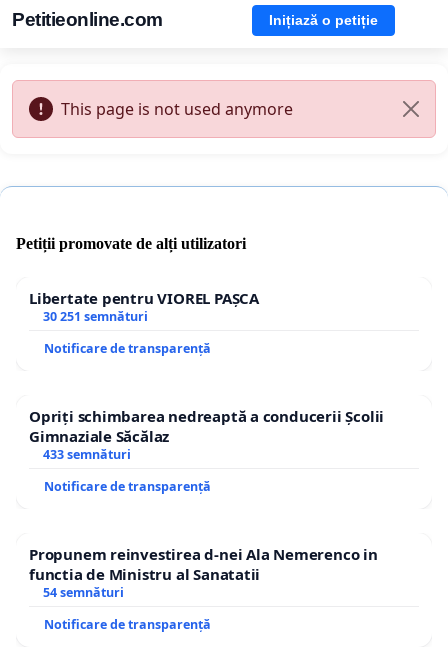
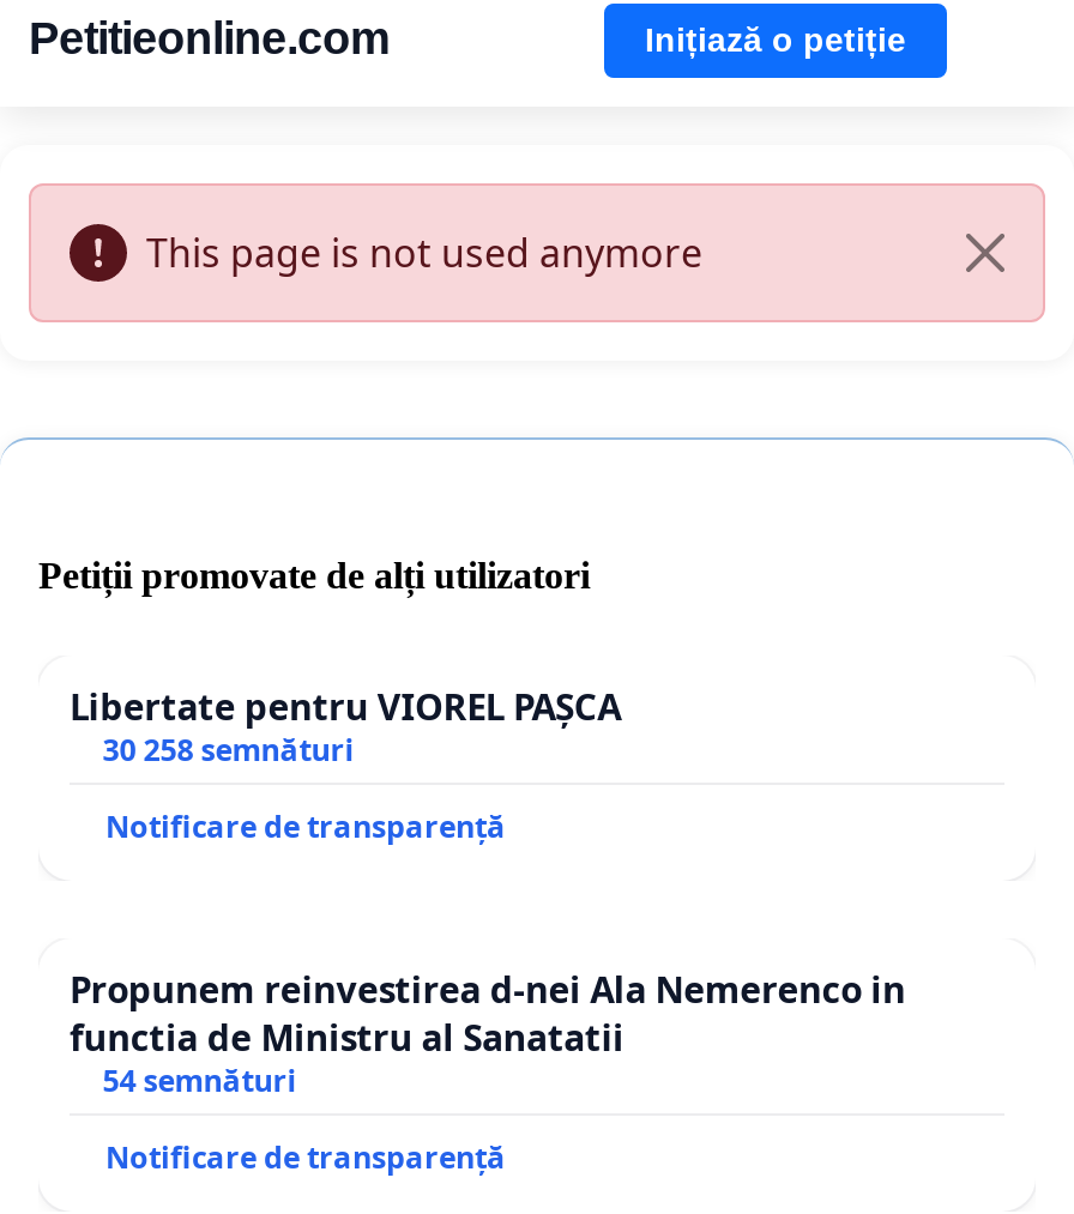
[29,308,384,463] 30 251 semnături | Notificare de transparență | Opriți schimbarea nedreaptă a conducerii Școlii | Gimnaziale Săcălaz | 433 semnături -> [103,731,354,771] 30 258 semnături

